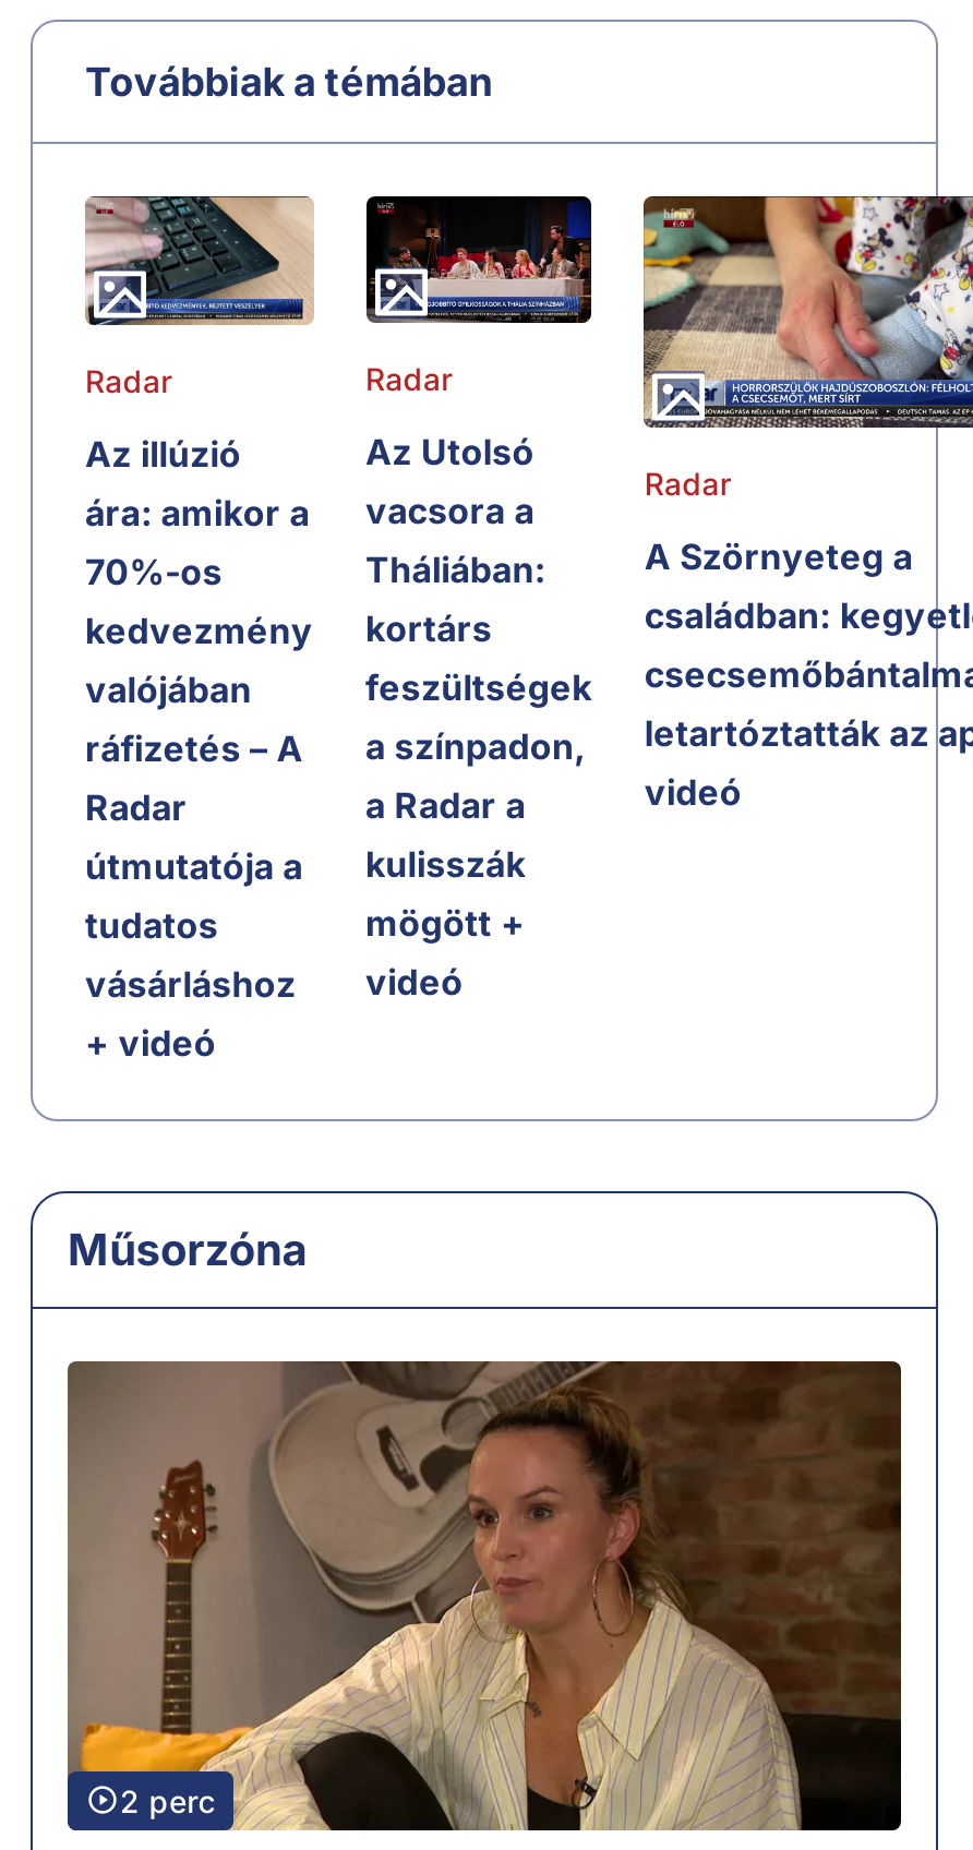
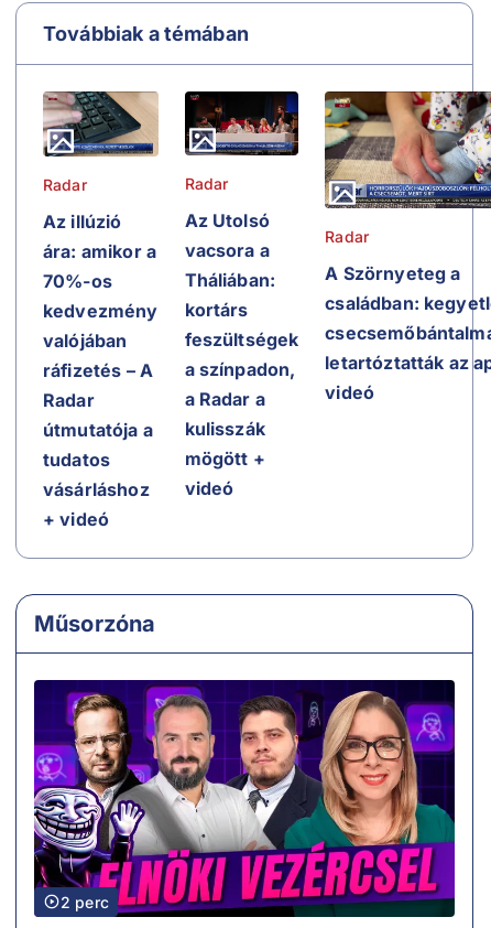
[65,1359,903,1833] [image] -> [33,679,456,918] [image]

